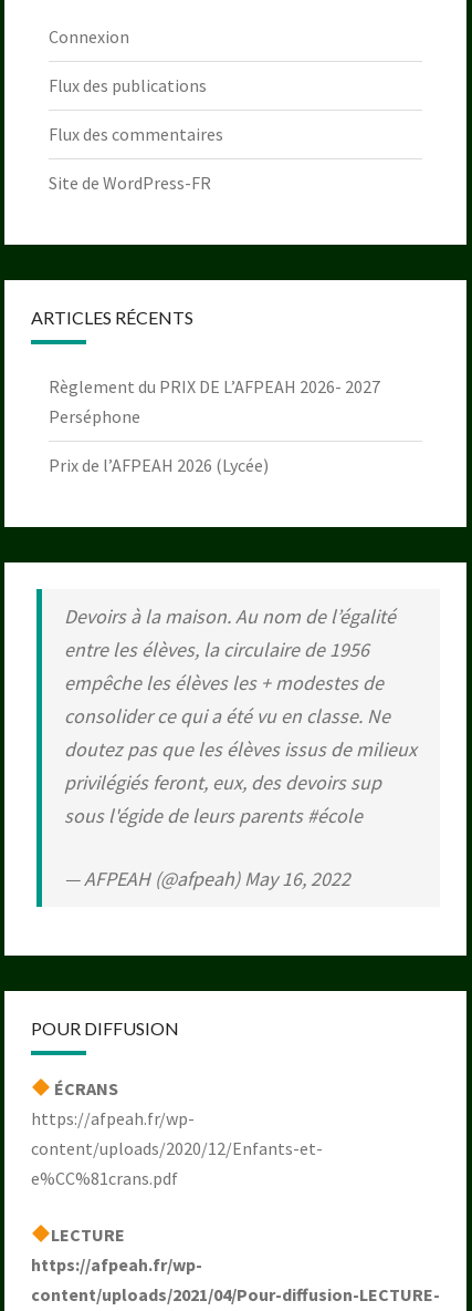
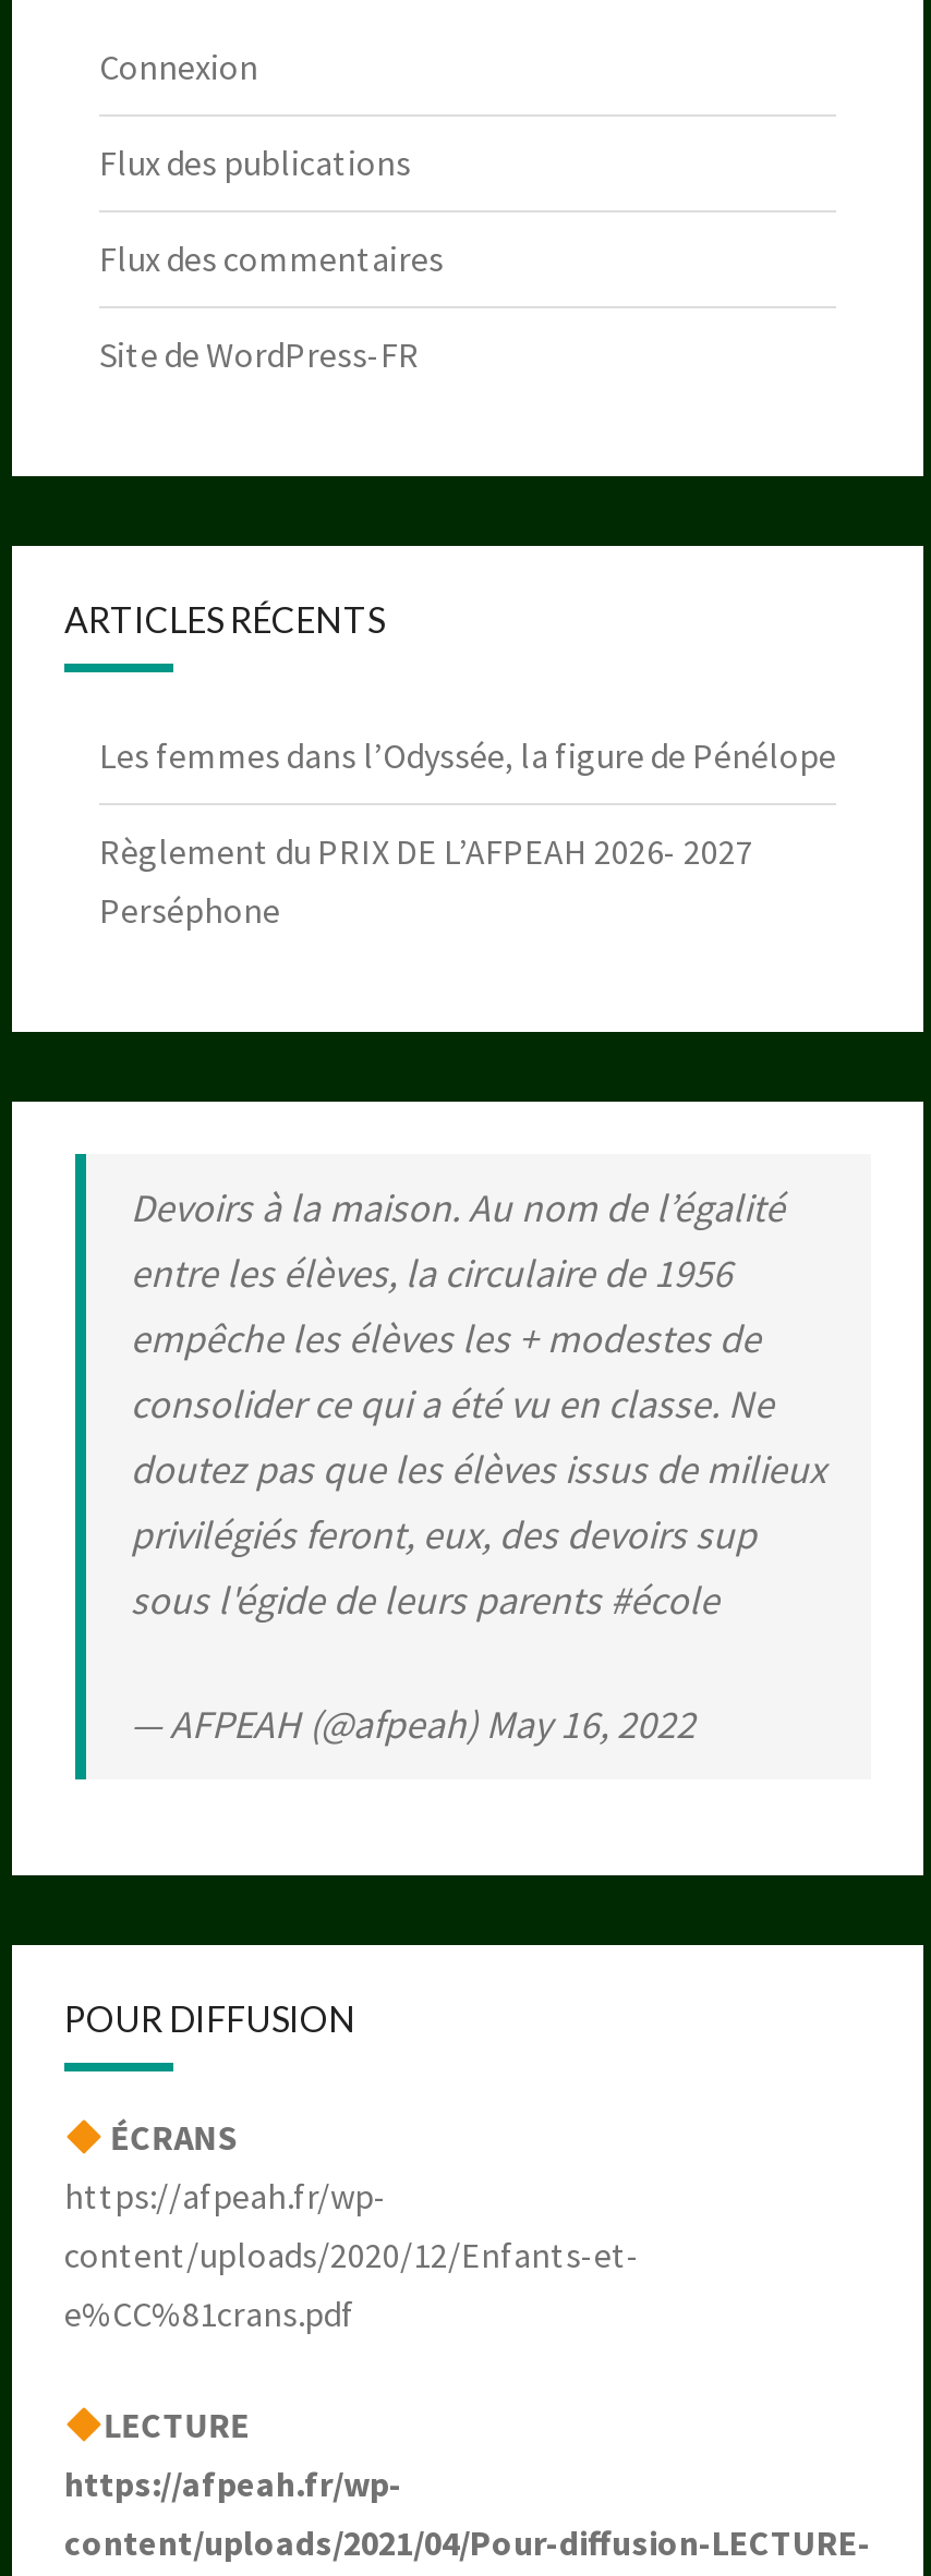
none -> [99,735,836,778] Les femmes dans l’Odyssée, la figure de Pénélope
moved [49,375,380,427] -> [99,831,753,933]: Règlement du PRIX DE L’AFPEAH 2026- 2027 | Perséphone
[49,454,269,476] Prix de l’AFPEAH 2026 (Lycée) -> none

